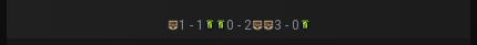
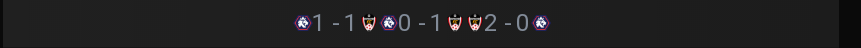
[226,17,299,33] 0 - 2 | 3 - 0 -> [398,9,530,37] 0 - 1 | 2 - 0

